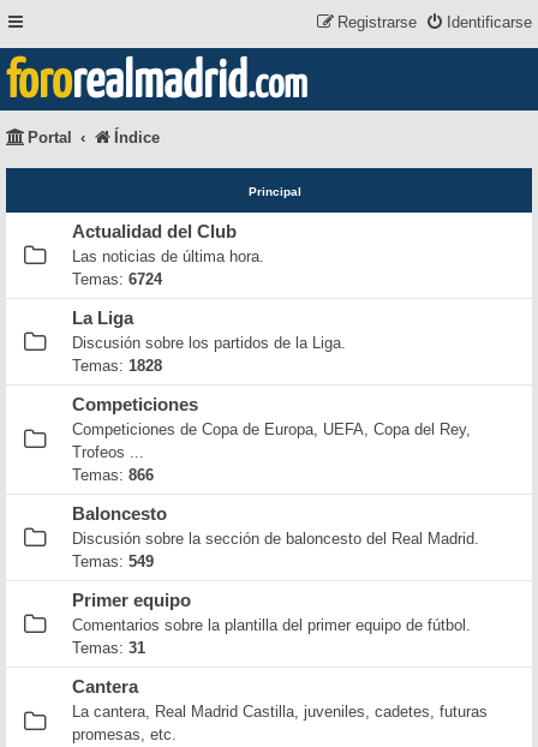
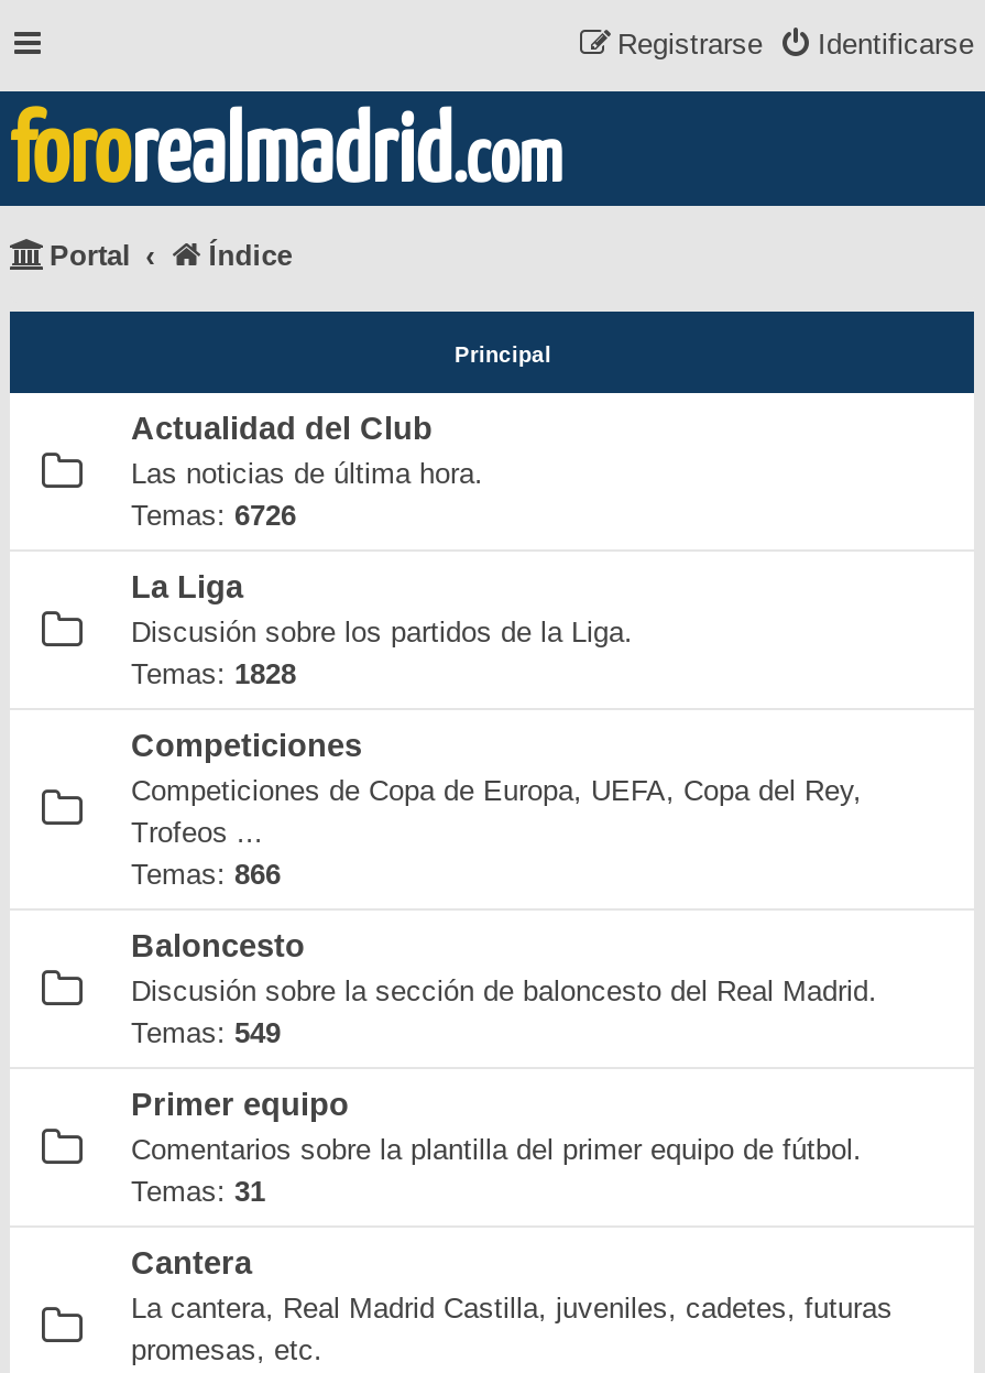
[72,270,162,288] Temas: 6724 -> [131,499,296,532] Temas: 6726

